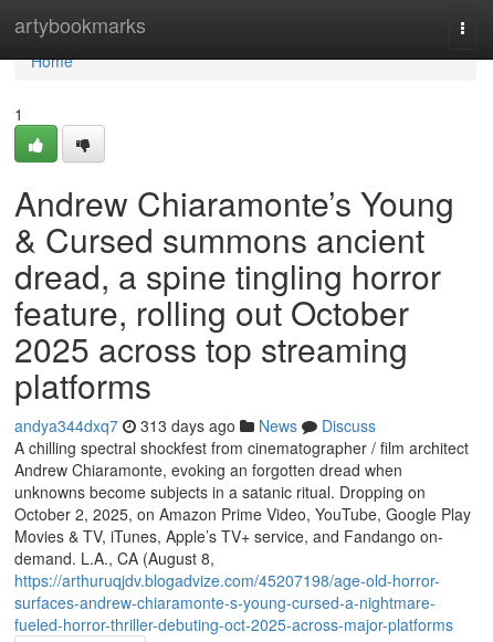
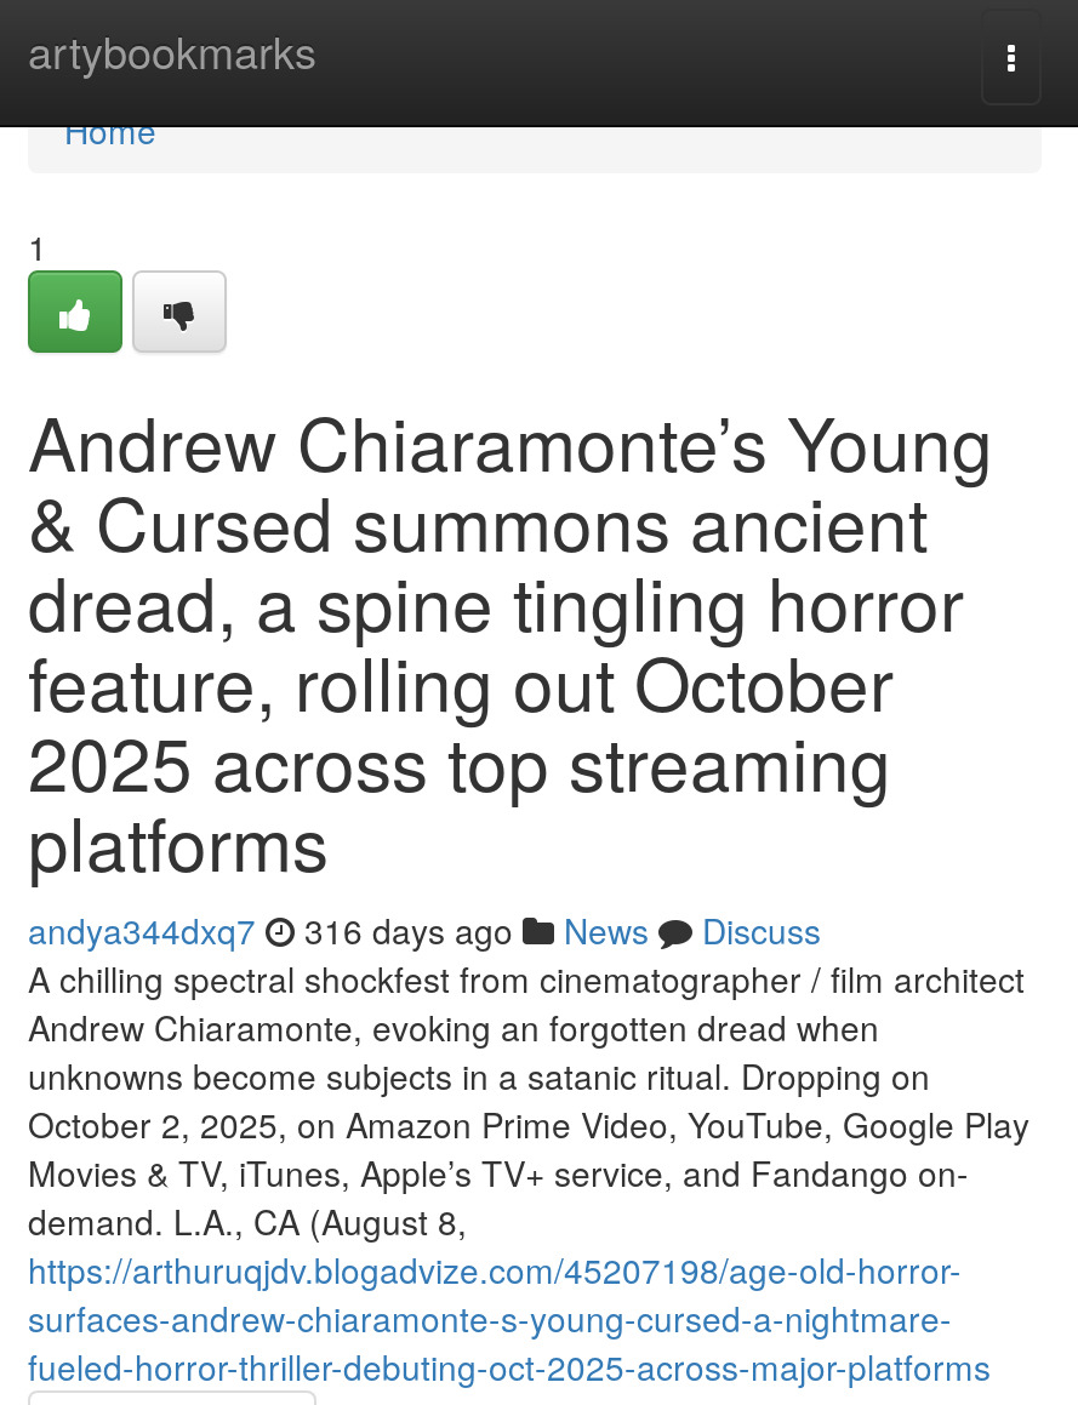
[14,414,376,436] andya344dxq7 313 days ago News Discuss -> [28,906,821,954] andya344dxq7 316 days ago News Discuss

